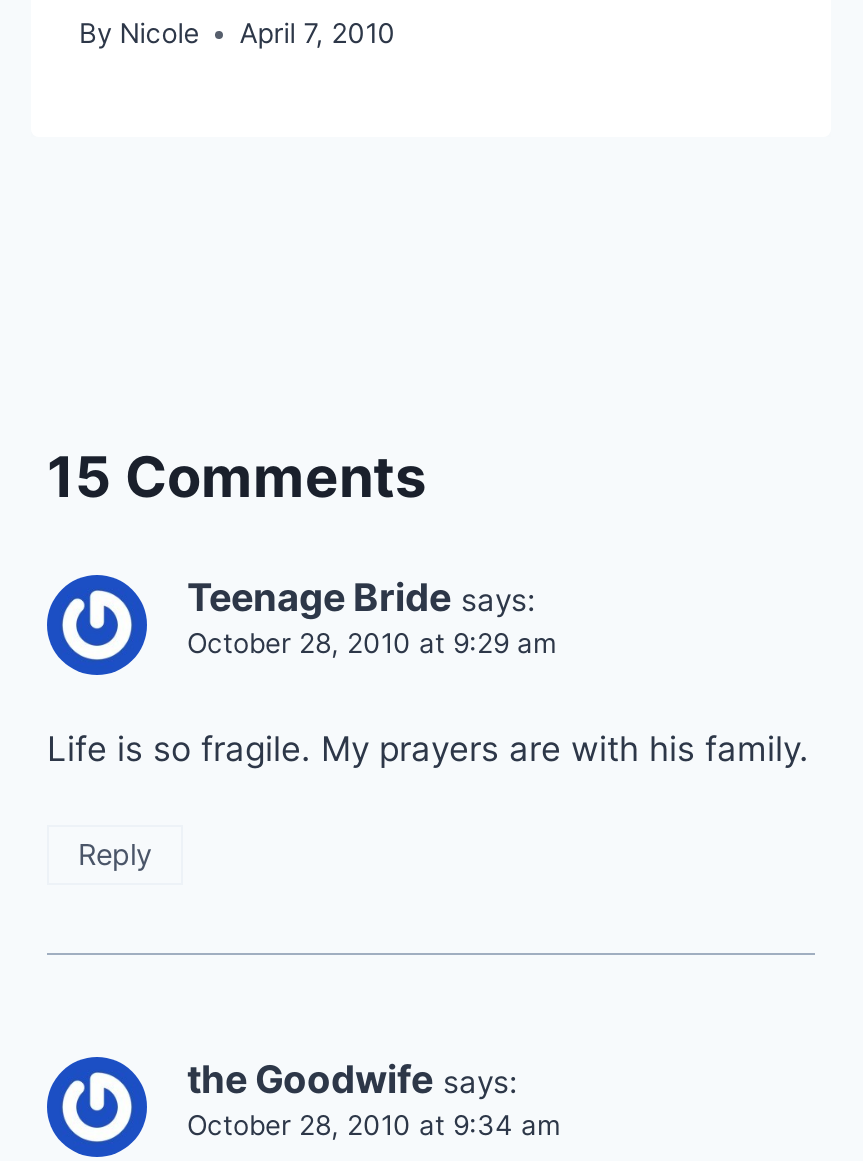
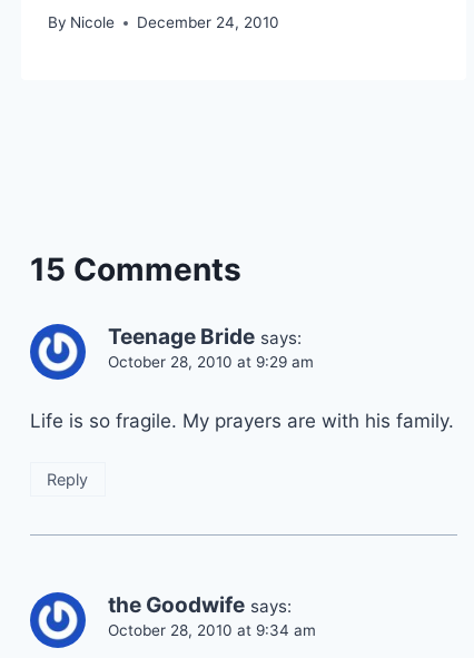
[79,17,395,49] By Nicole April 7, 2010 -> [48,13,280,31] By Nicole December 24, 2010

